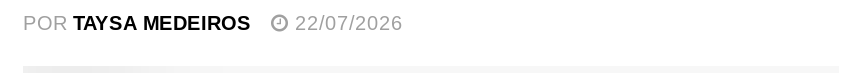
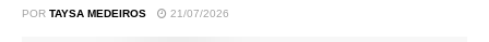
[289,11,403,33] 22/07/2026 -> [167,7,229,19] 21/07/2026

